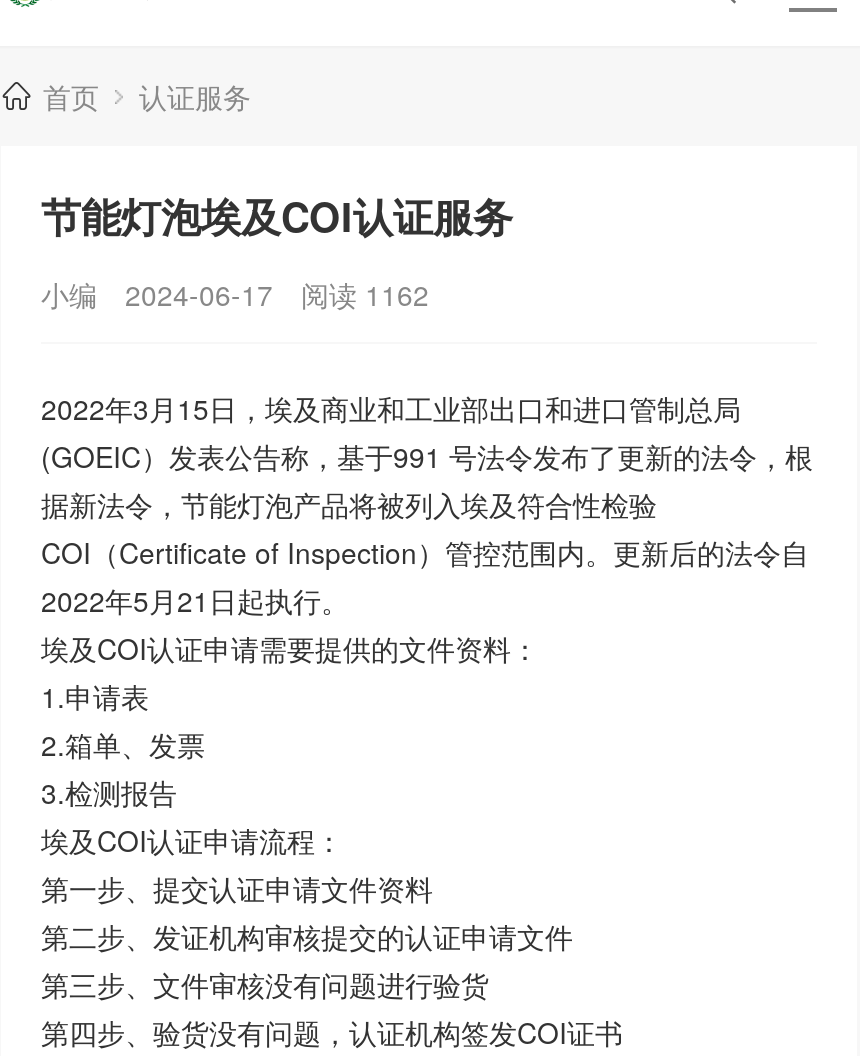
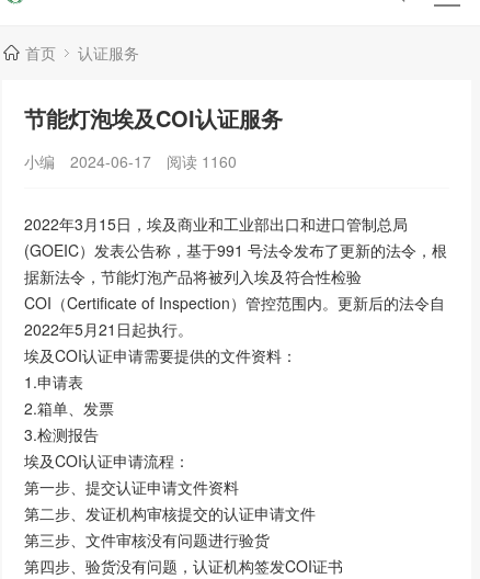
[41,274,429,314] 小编 2024-06-17 阅读1162 -> [24,150,237,172] 小编 2024-06-17 阅读1160

